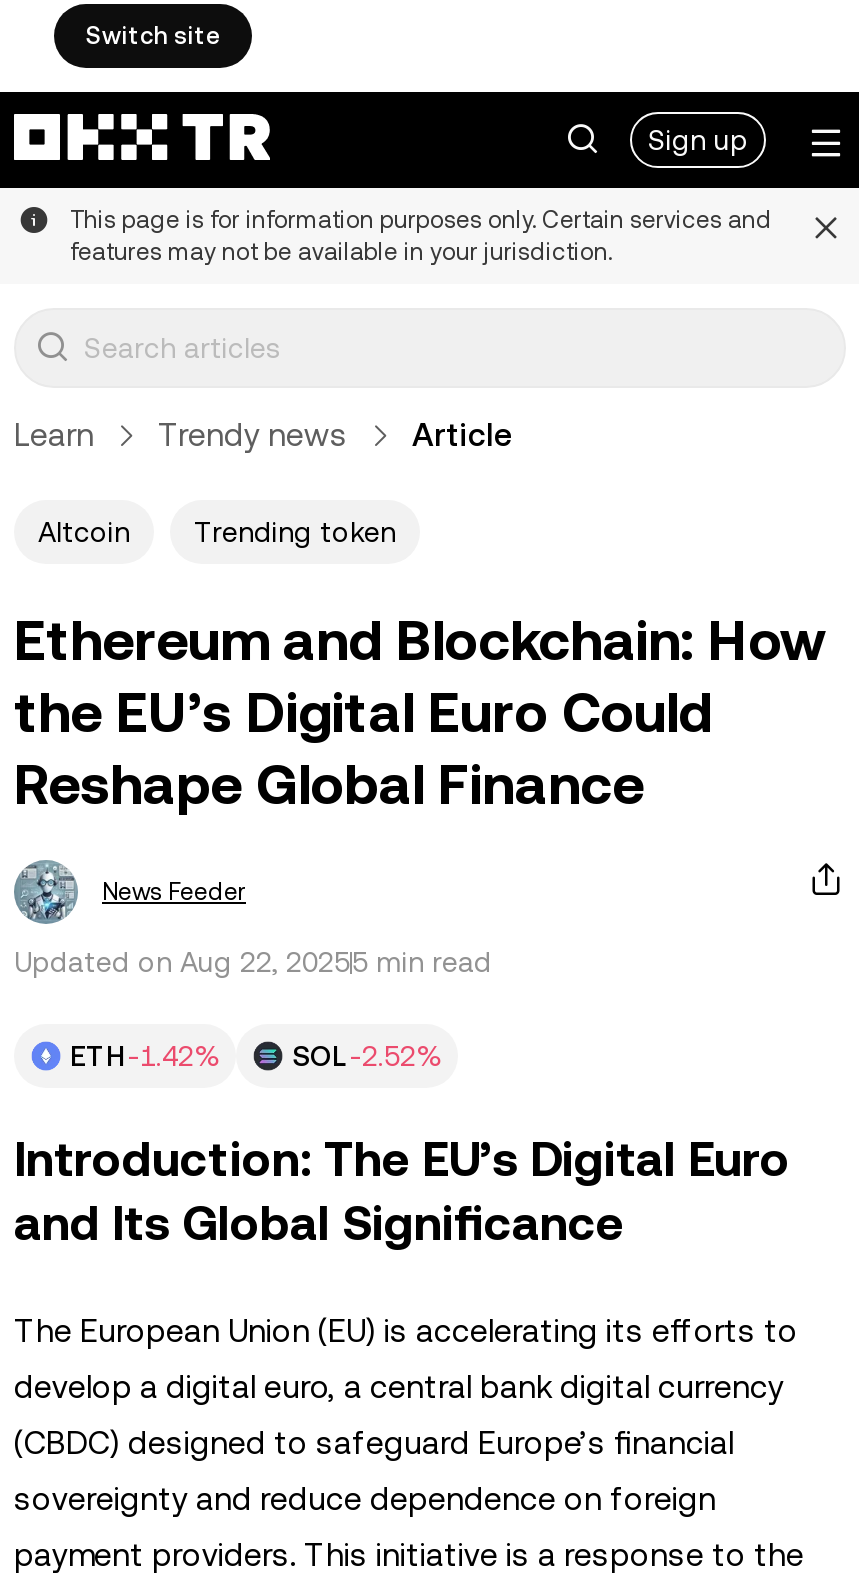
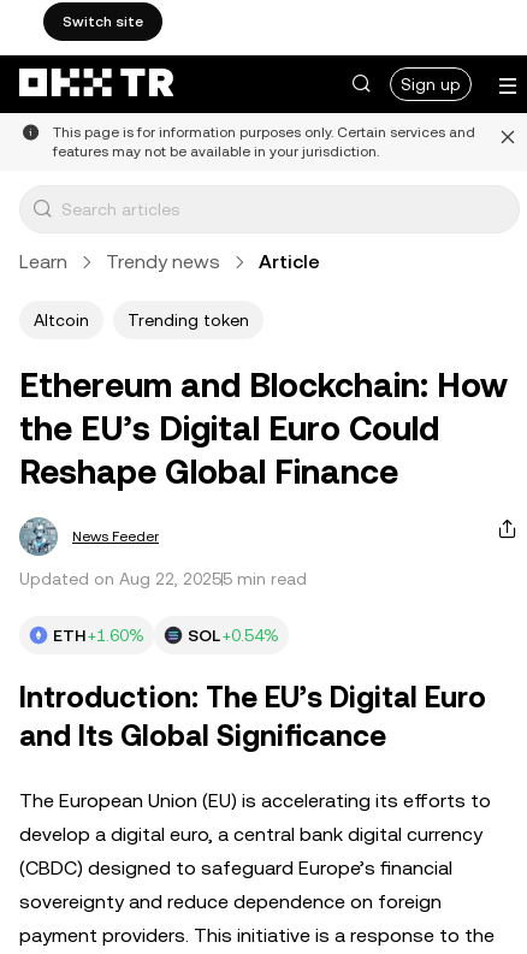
[70,1040,220,1072] ETH -1.42% -> [53,626,144,645] ETH +1.60%
[292,1040,442,1072] SOL -2.52% -> [188,626,279,645] SOL +0.54%

